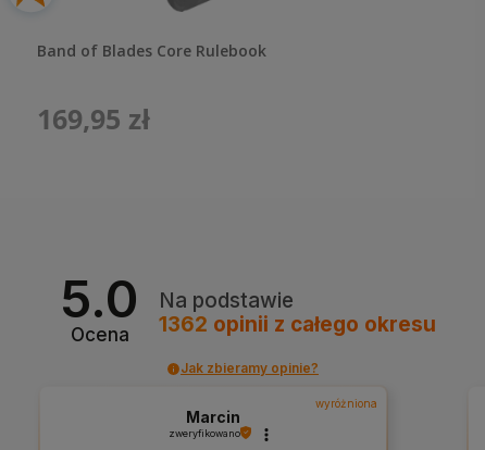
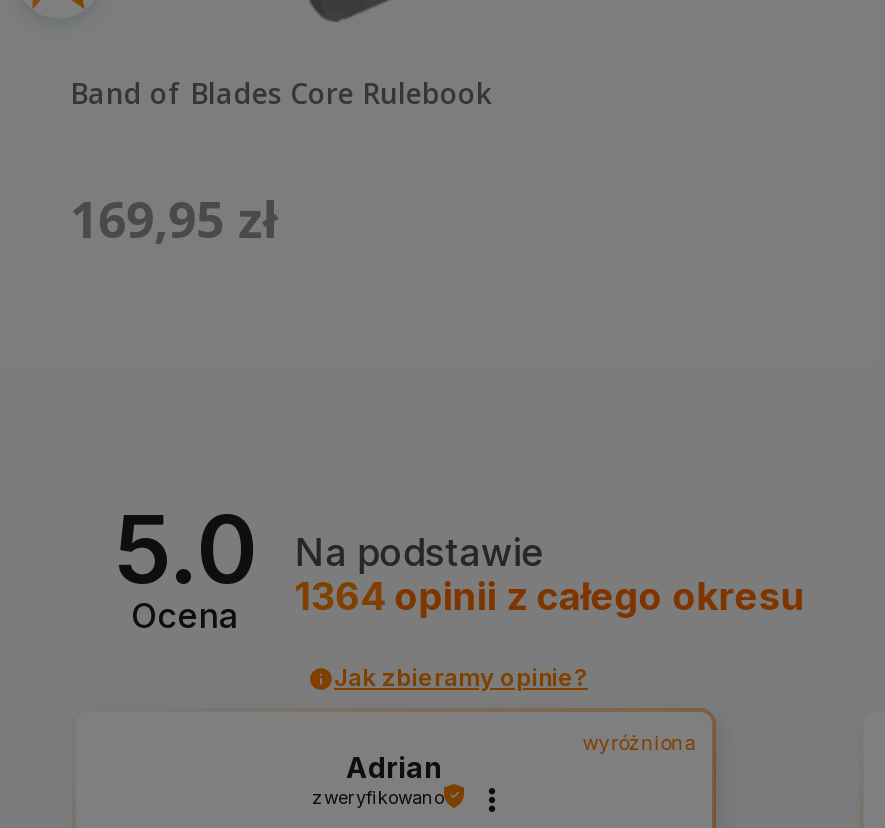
[159,312,436,337] 1362 opinii z całego okresu -> [295,574,805,620] 1364 opinii z całego okresu
[186,407,240,426] Marcin -> [346,749,442,783] Adrian

